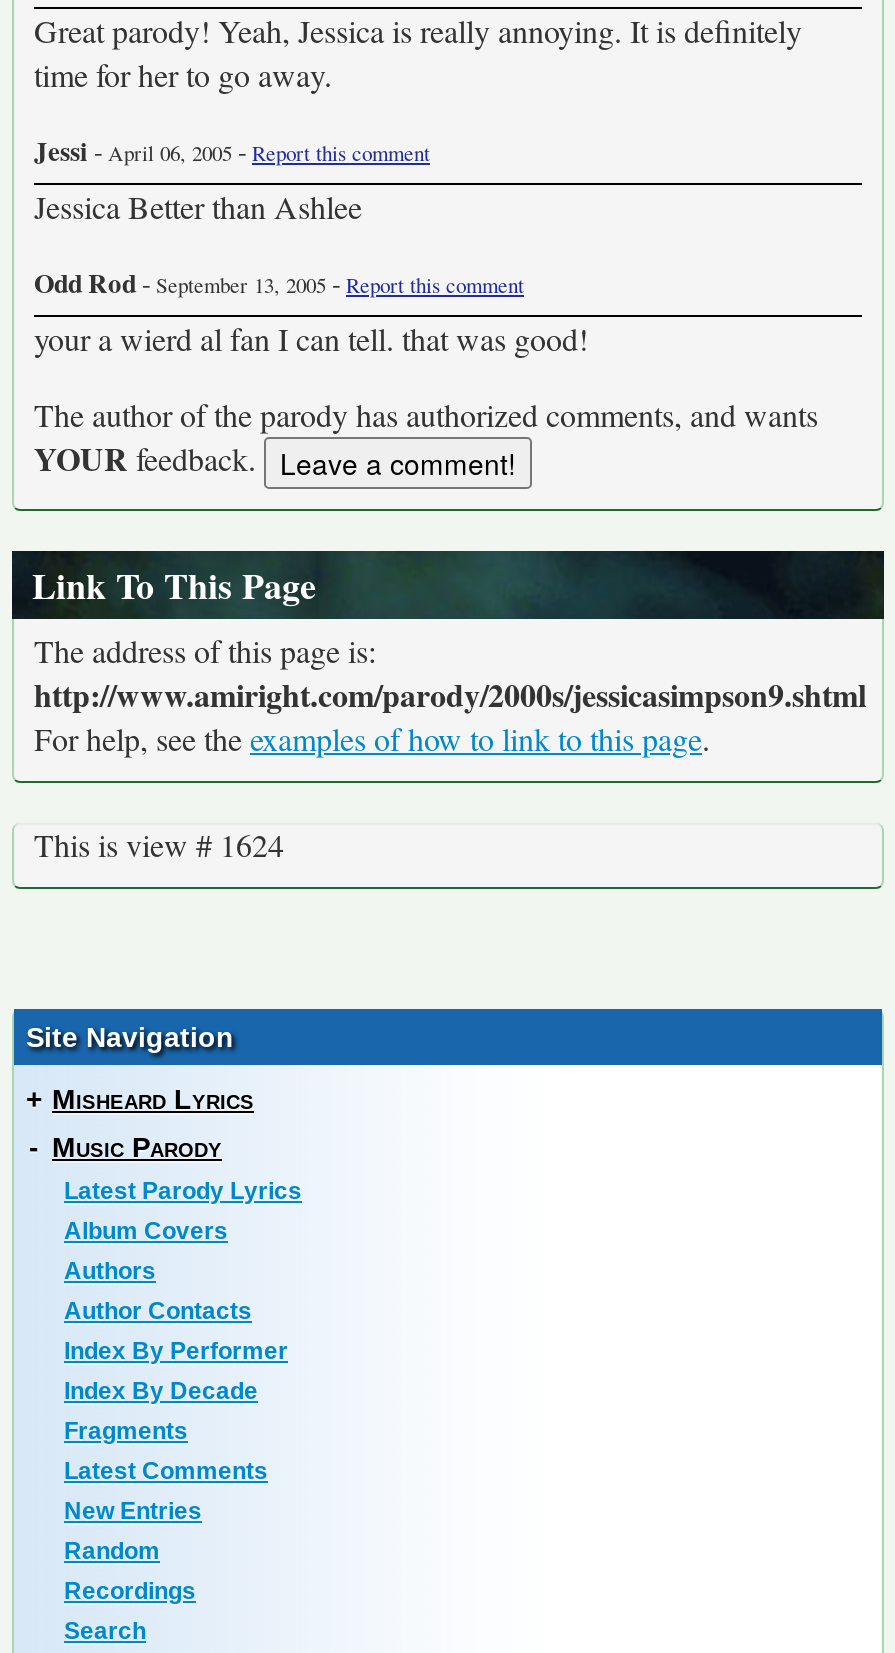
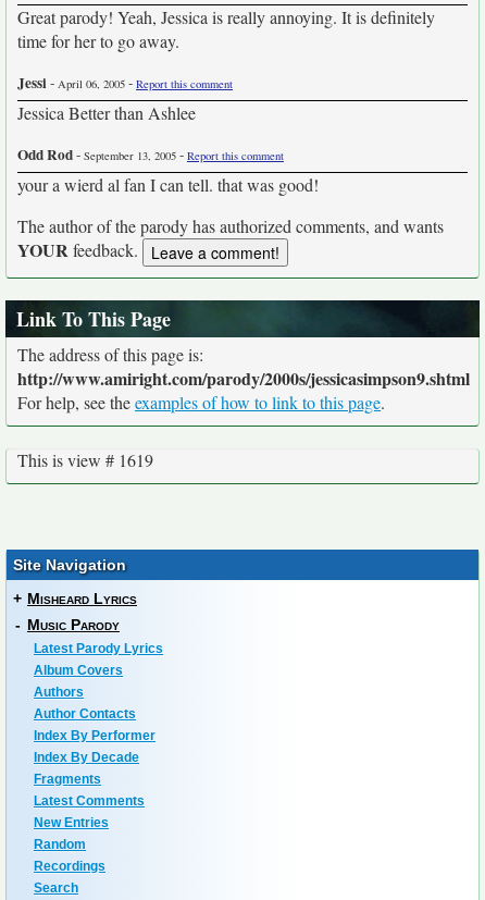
[34,824,284,866] This is view # 1624 -> [17,449,153,472] This is view # 1619

